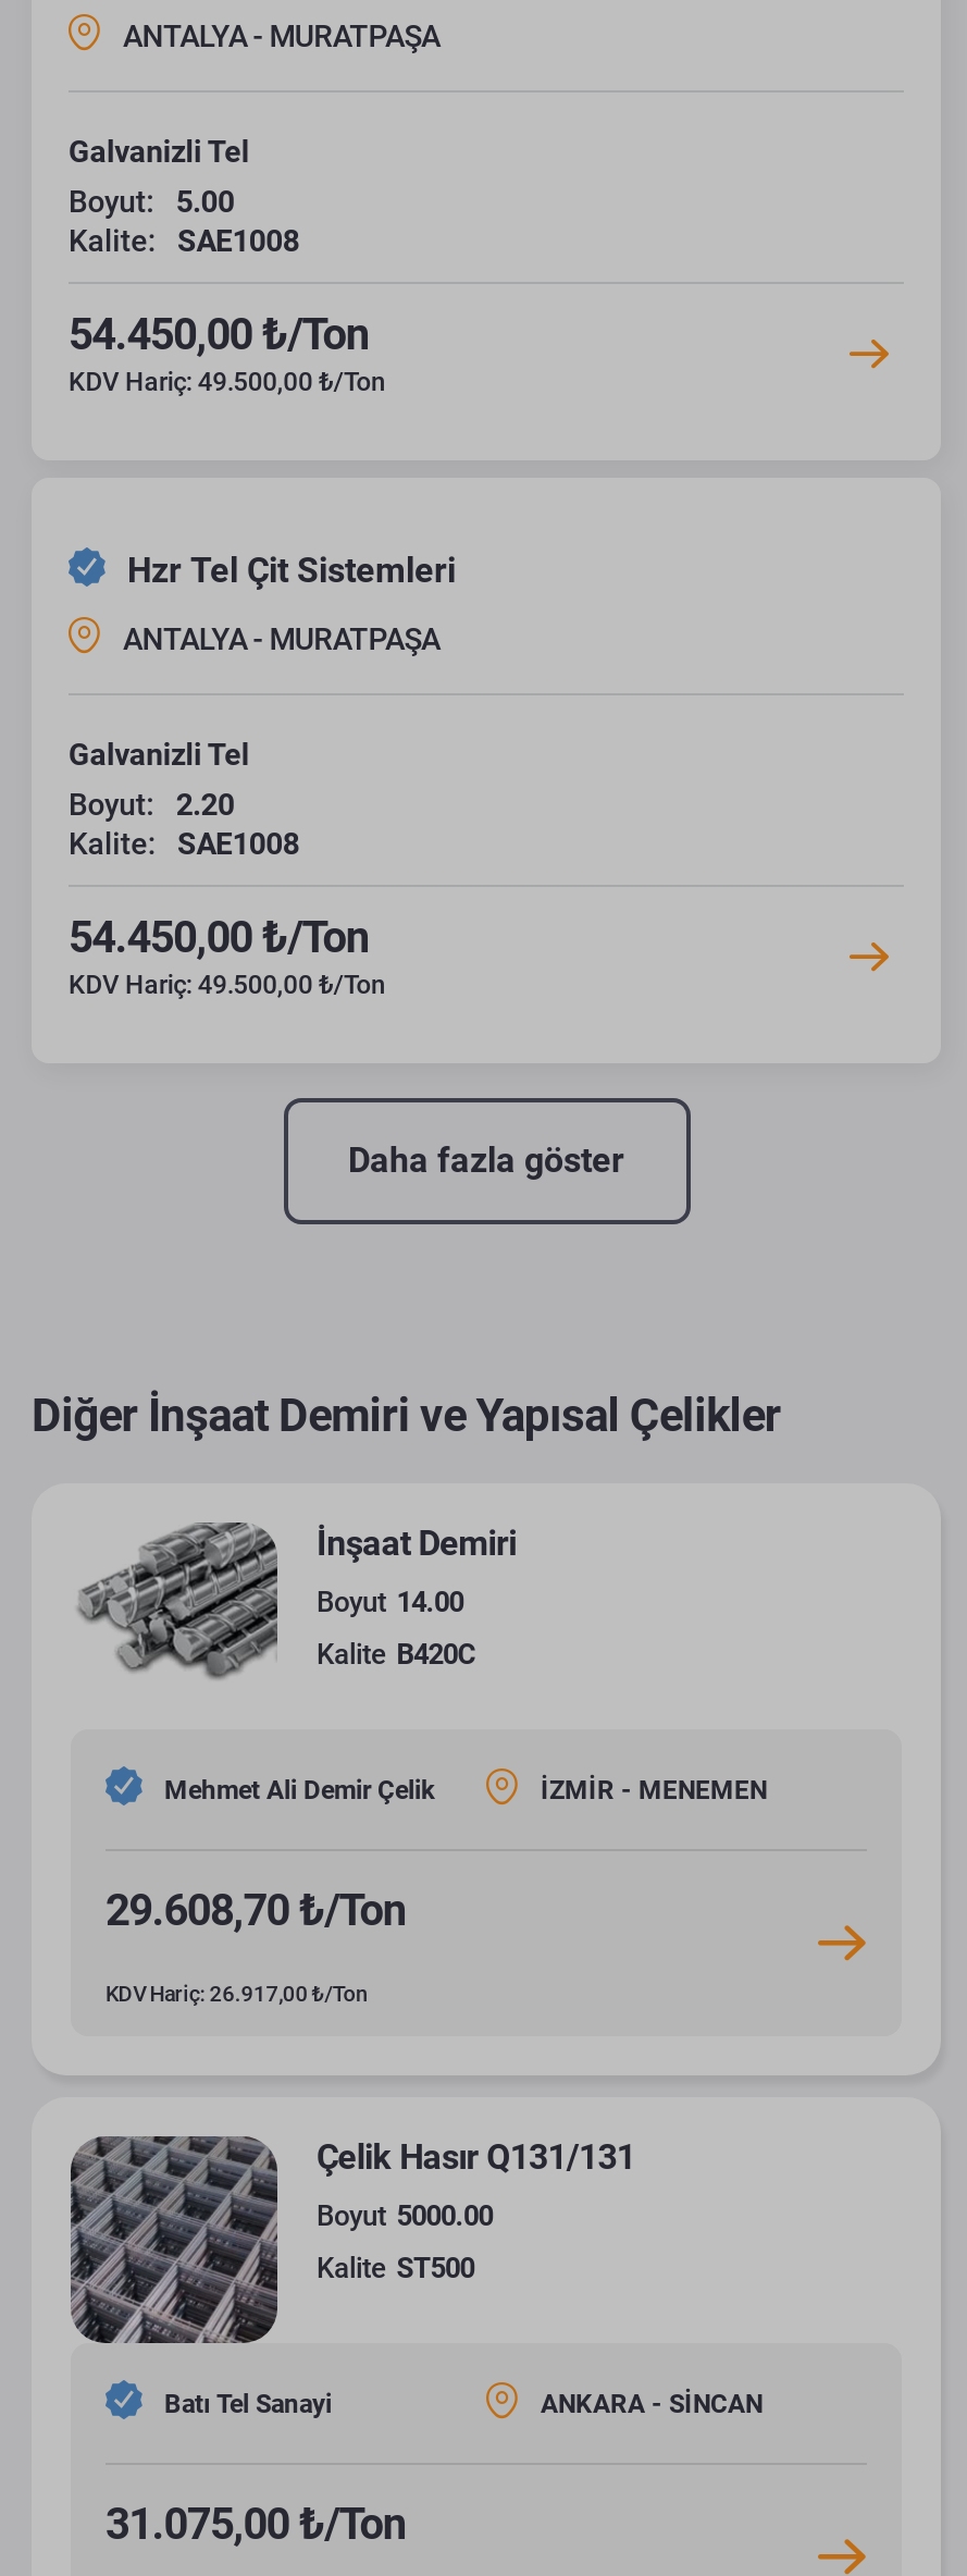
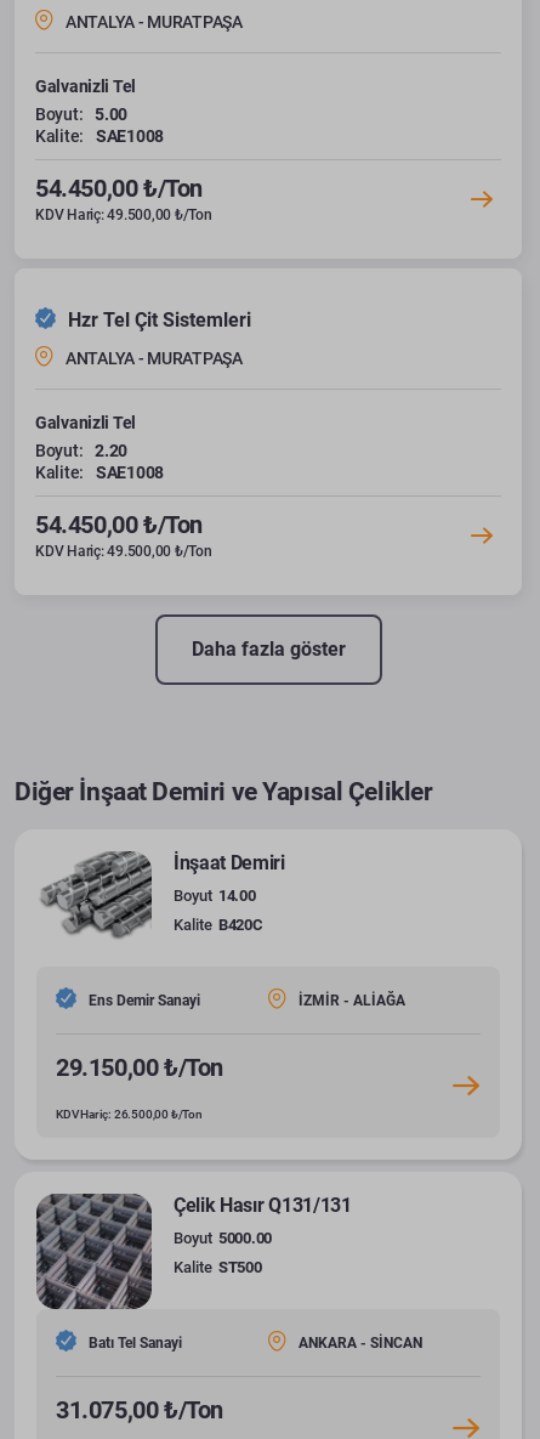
[164,1774,767,1804] Mehmet Ali Demir Çelik | İZMİR - MENEMEN -> [89,992,405,1009] Ens Demir Sanayi | İZMİR - ALİAĞA
[106,1884,406,1936] 29.608,70 ₺/Ton -> [56,1053,223,1082] 29.150,00 ₺/Ton
[106,1982,368,2006] KDV Hariç: 26.917,00 ₺/Ton -> [56,1107,202,1121] KDV Hariç: 26.500,00 ₺/Ton

